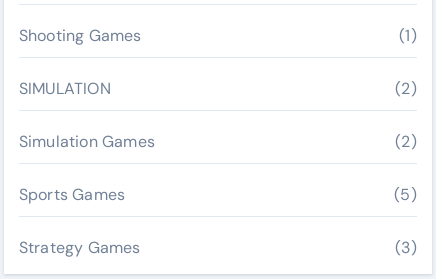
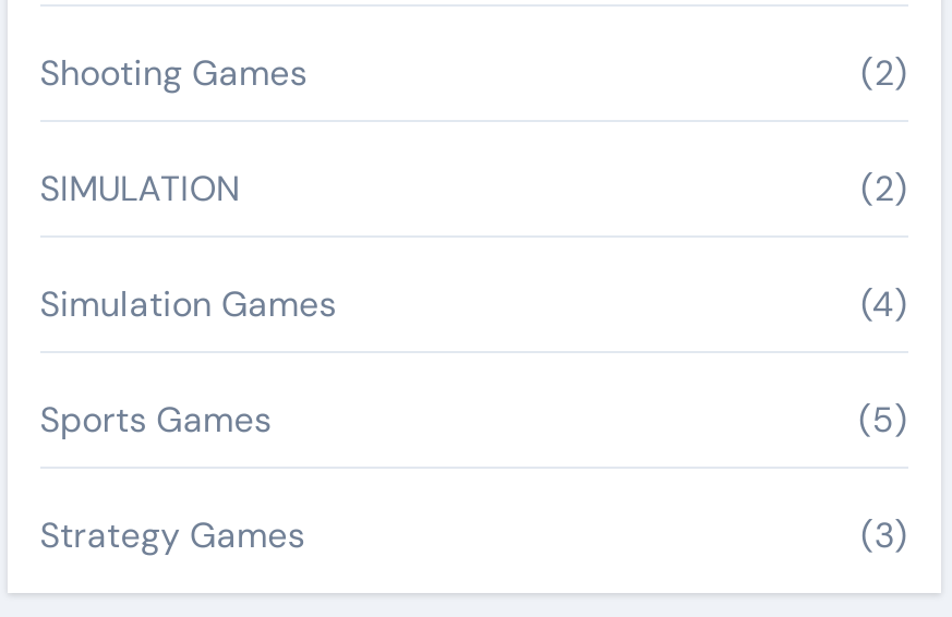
[399,25,417,46] (1) -> [861,50,908,96] (2)
[395,131,417,152] (2) -> [861,281,908,327] (4)

